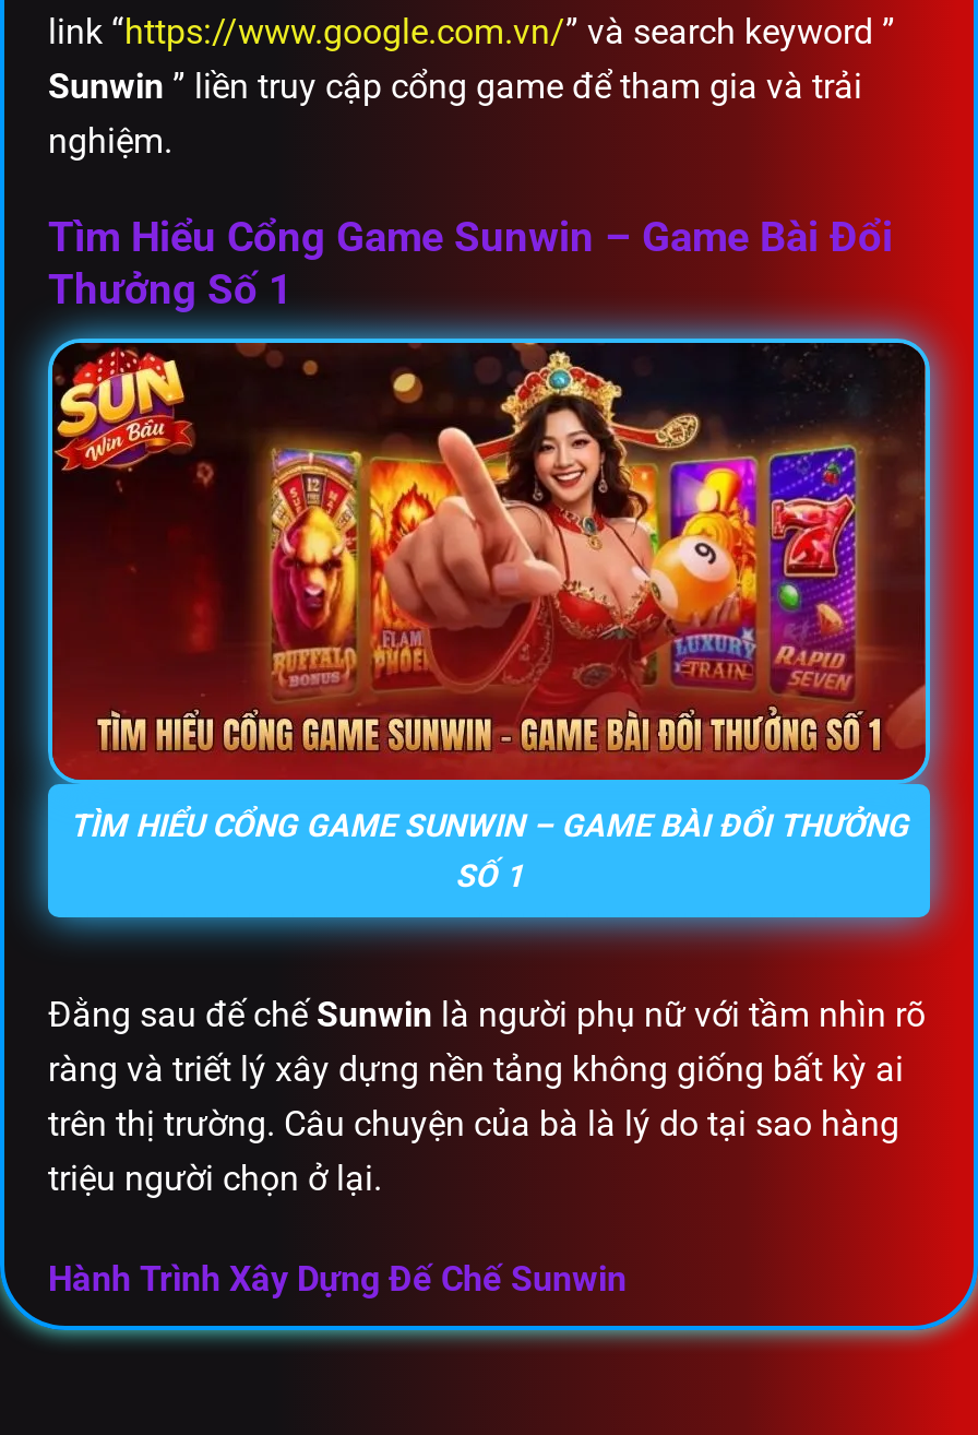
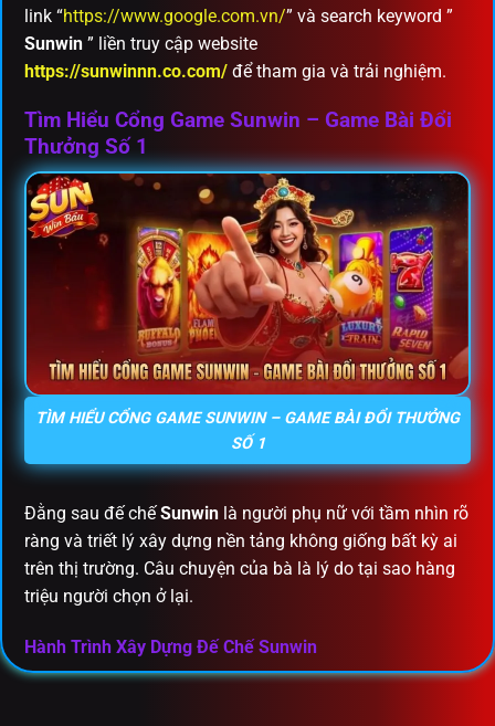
[48,64,862,161] Sunwin” liền truy cập cổng game để tham gia và trải | nghiệm. -> [24,33,446,81] Sunwin” liền truy cập website | https://sunwinnn.co.com/ để tham gia và trải nghiệm.

